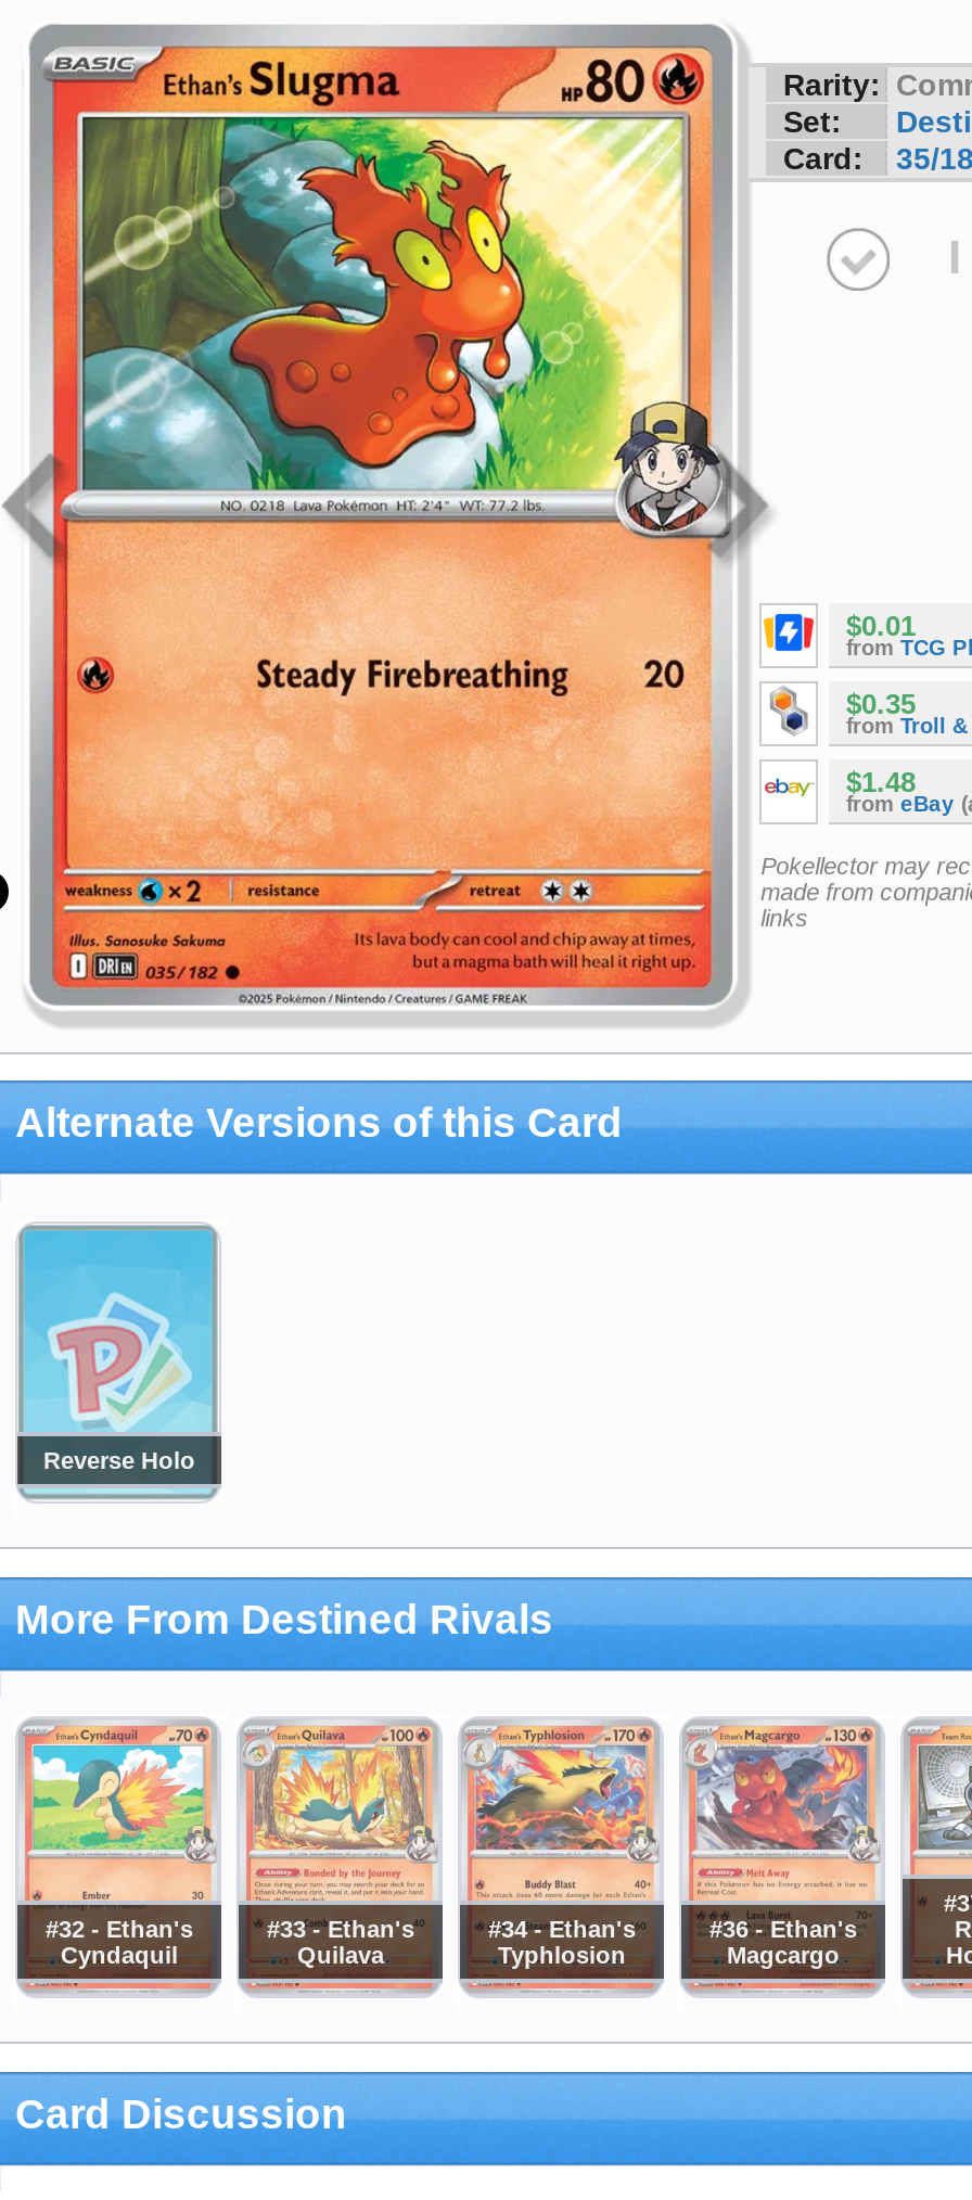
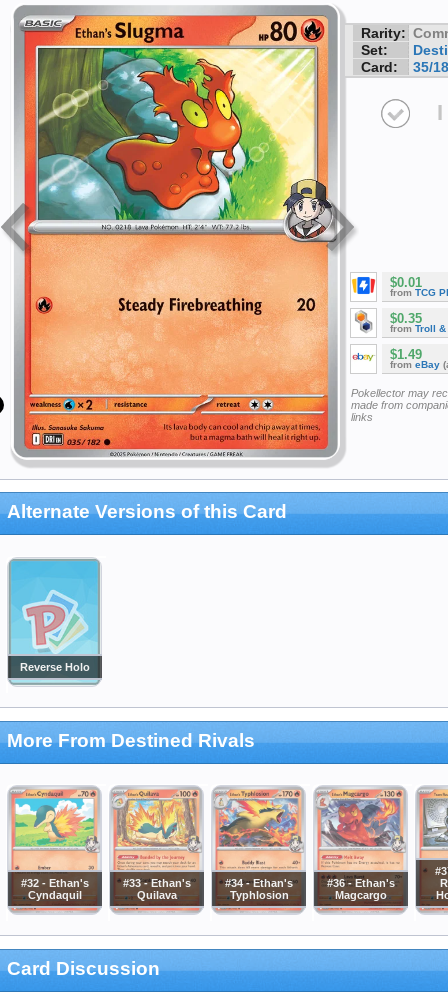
[846,767,916,799] $1.48 -> [390,347,422,362] $1.49

